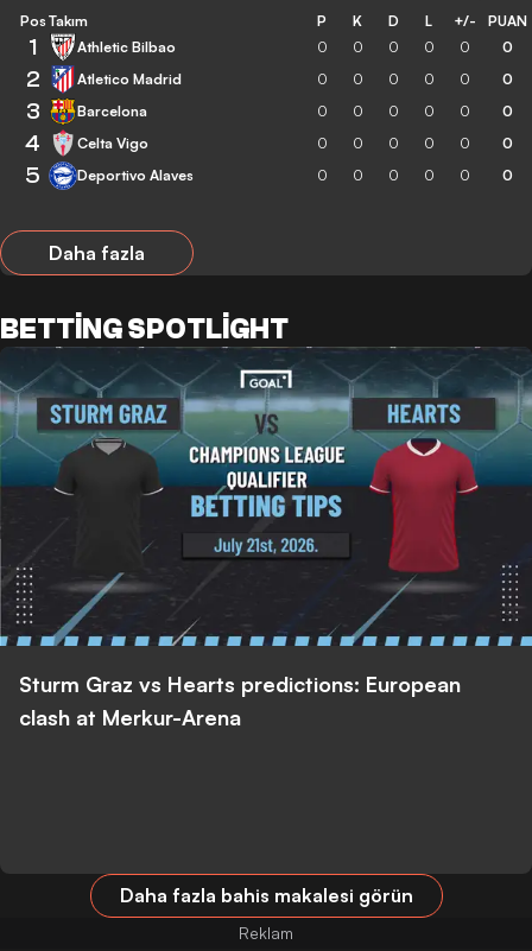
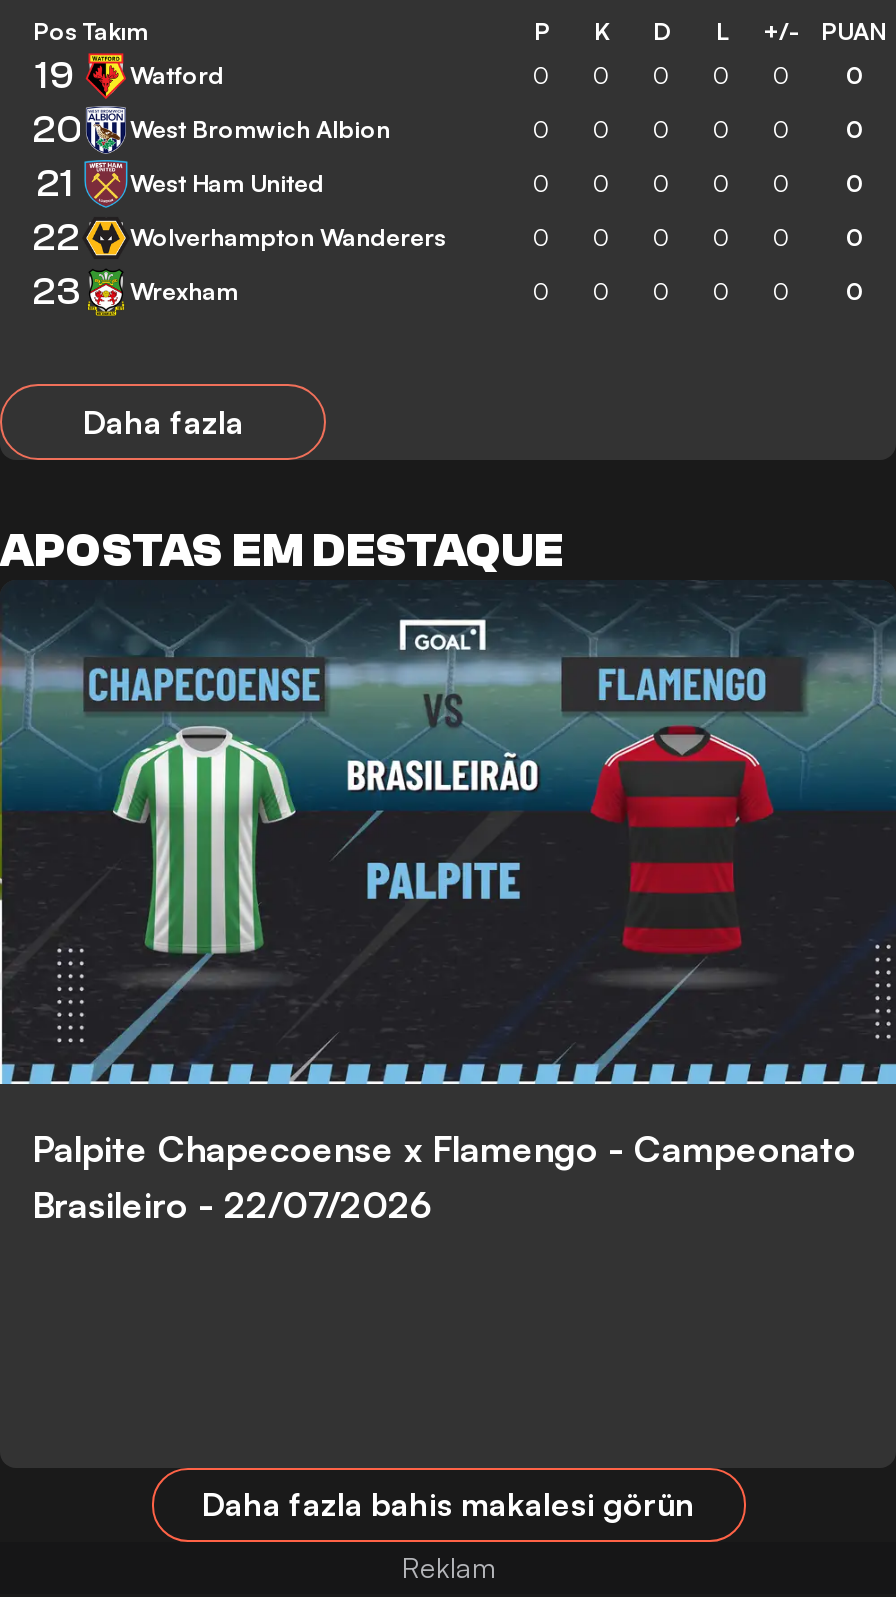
[28,33,176,61] 1 | Athletic Bilbao -> [35,52,224,98] 19 | Watford
[26,65,182,93] 2 | Atletico Madrid -> [32,106,390,152] 20 | West Bromwich Albion
[26,97,147,125] 3 | Barcelona -> [36,160,324,206] 21 | West Ham United
[25,129,148,157] 4 | Celta Vigo -> [32,214,446,260] 22 | Wolverhampton Wanderers
[25,161,194,189] 5 | Deportivo Alaves -> [32,268,238,314] 23 | Wrexham
[0,313,289,345] BETTING SPOTLIGHT -> [0,524,564,578] APOSTAS EM DESTAQUE
[4,369,528,731] [image] | Sturm Graz vs Hearts predictions: European | clash at Merkur-Arena -> [6,618,890,1226] [image] | Palpite Chapecoense x Flamengo - Campeonato | Brasileiro - 22/07/2026

